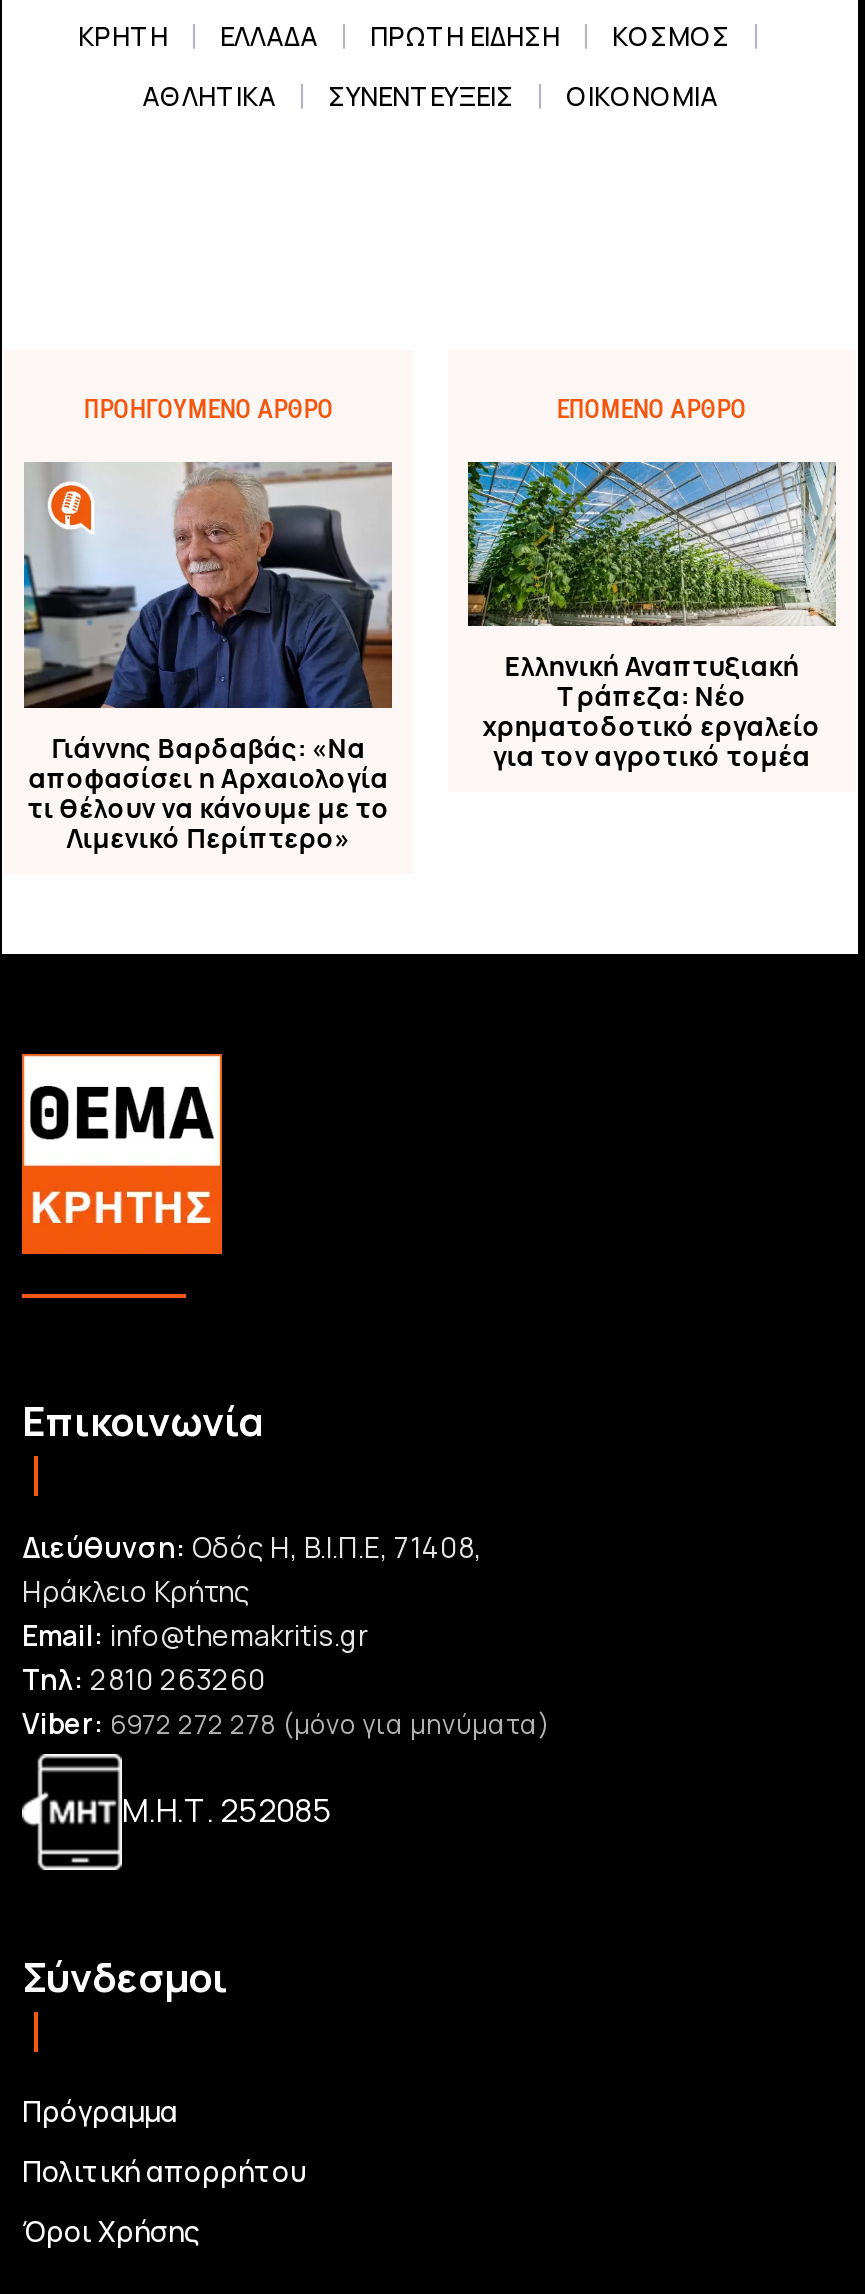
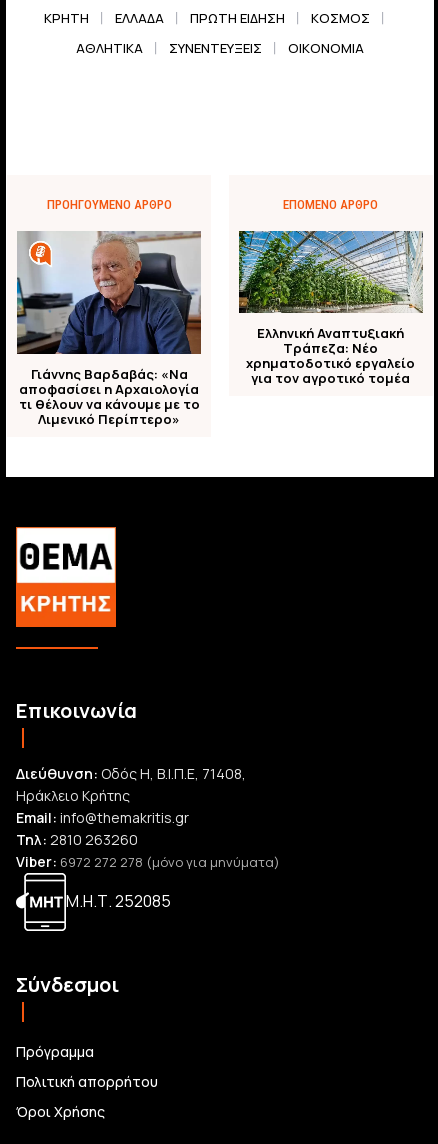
[78,18,168,54] ΚΡΗΤΗ -> [44,9,89,27] ΚΡΉΤΗ

